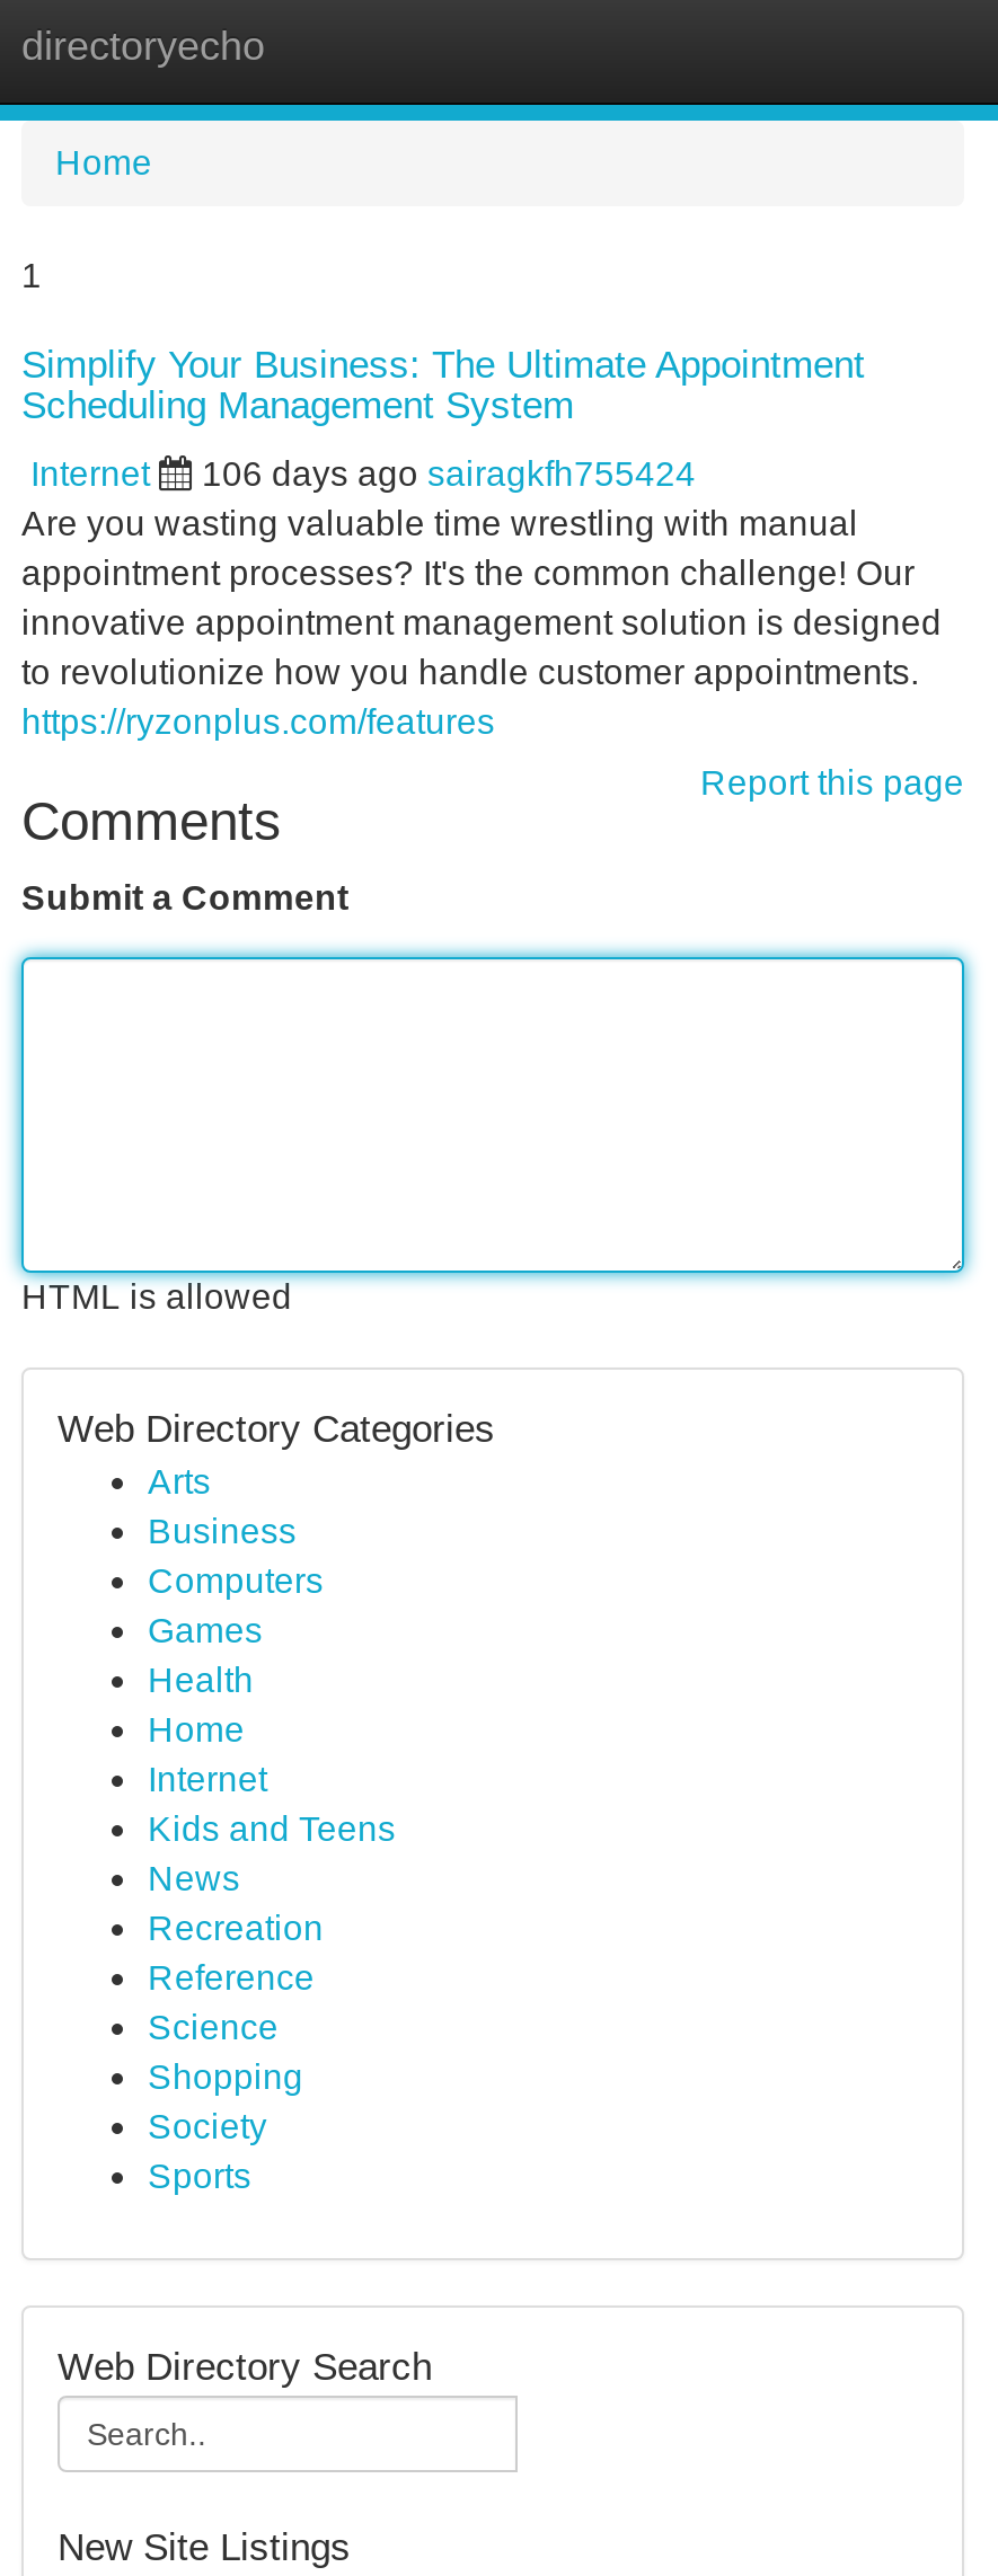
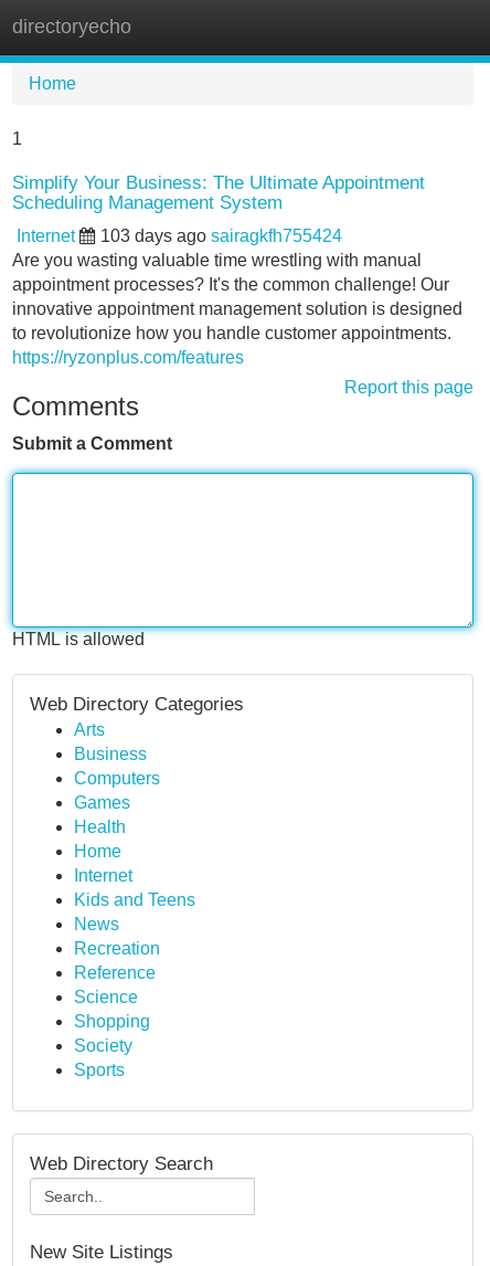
[202,454,696,493] 106 days ago sairagkfh755424 -> [100,226,342,245] 103 days ago sairagkfh755424

